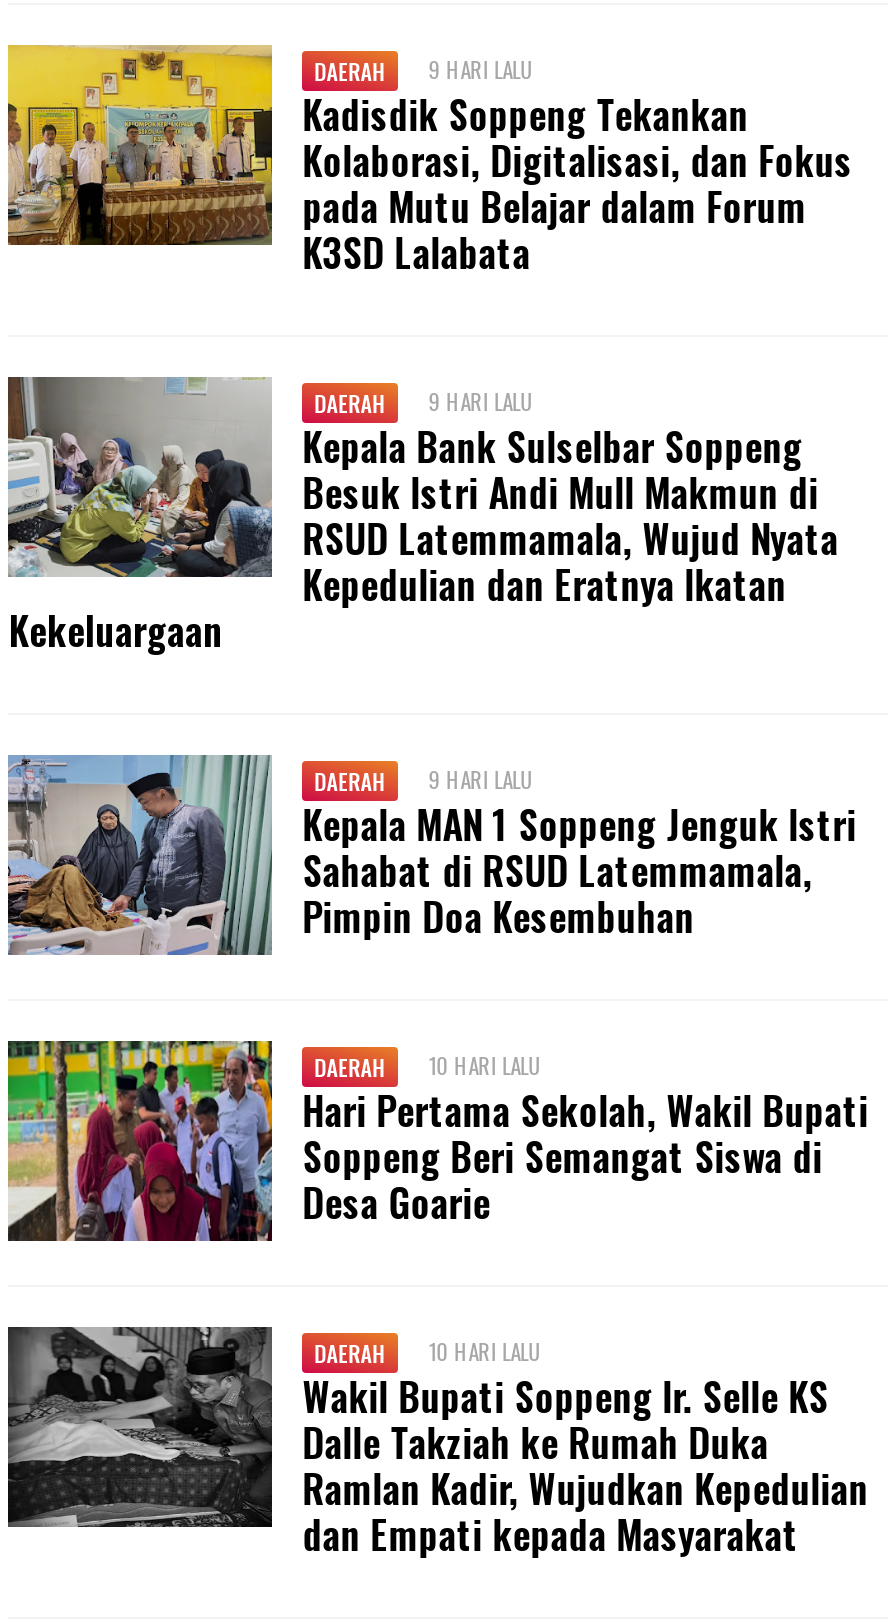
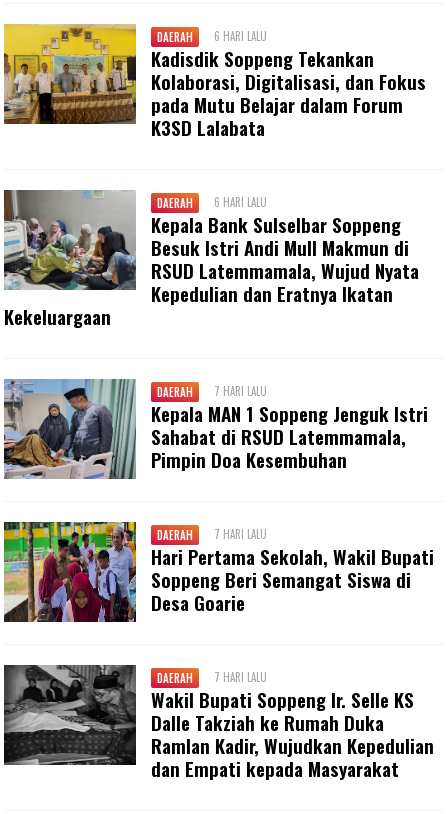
[314,52,534,86] DAERAH 9 HARI LALU -> [157,28,267,45] DAERAH 6 HARI LALU
[314,384,534,418] DAERAH 9 HARI LALU -> [157,194,267,211] DAERAH 6 HARI LALU
[314,762,534,796] DAERAH 9 HARI LALU -> [157,383,267,400] DAERAH 7 HARI LALU
[314,1048,542,1082] DAERAH 10 HARI LALU -> [157,526,267,543] DAERAH 7 HARI LALU
[314,1334,542,1368] DAERAH 10 HARI LALU -> [157,669,267,686] DAERAH 7 HARI LALU

